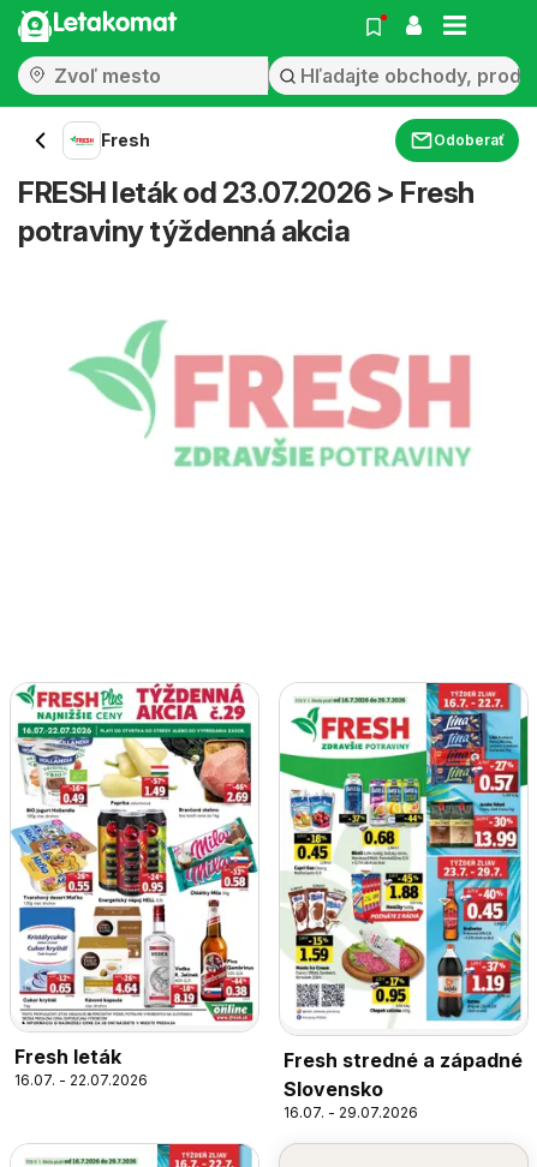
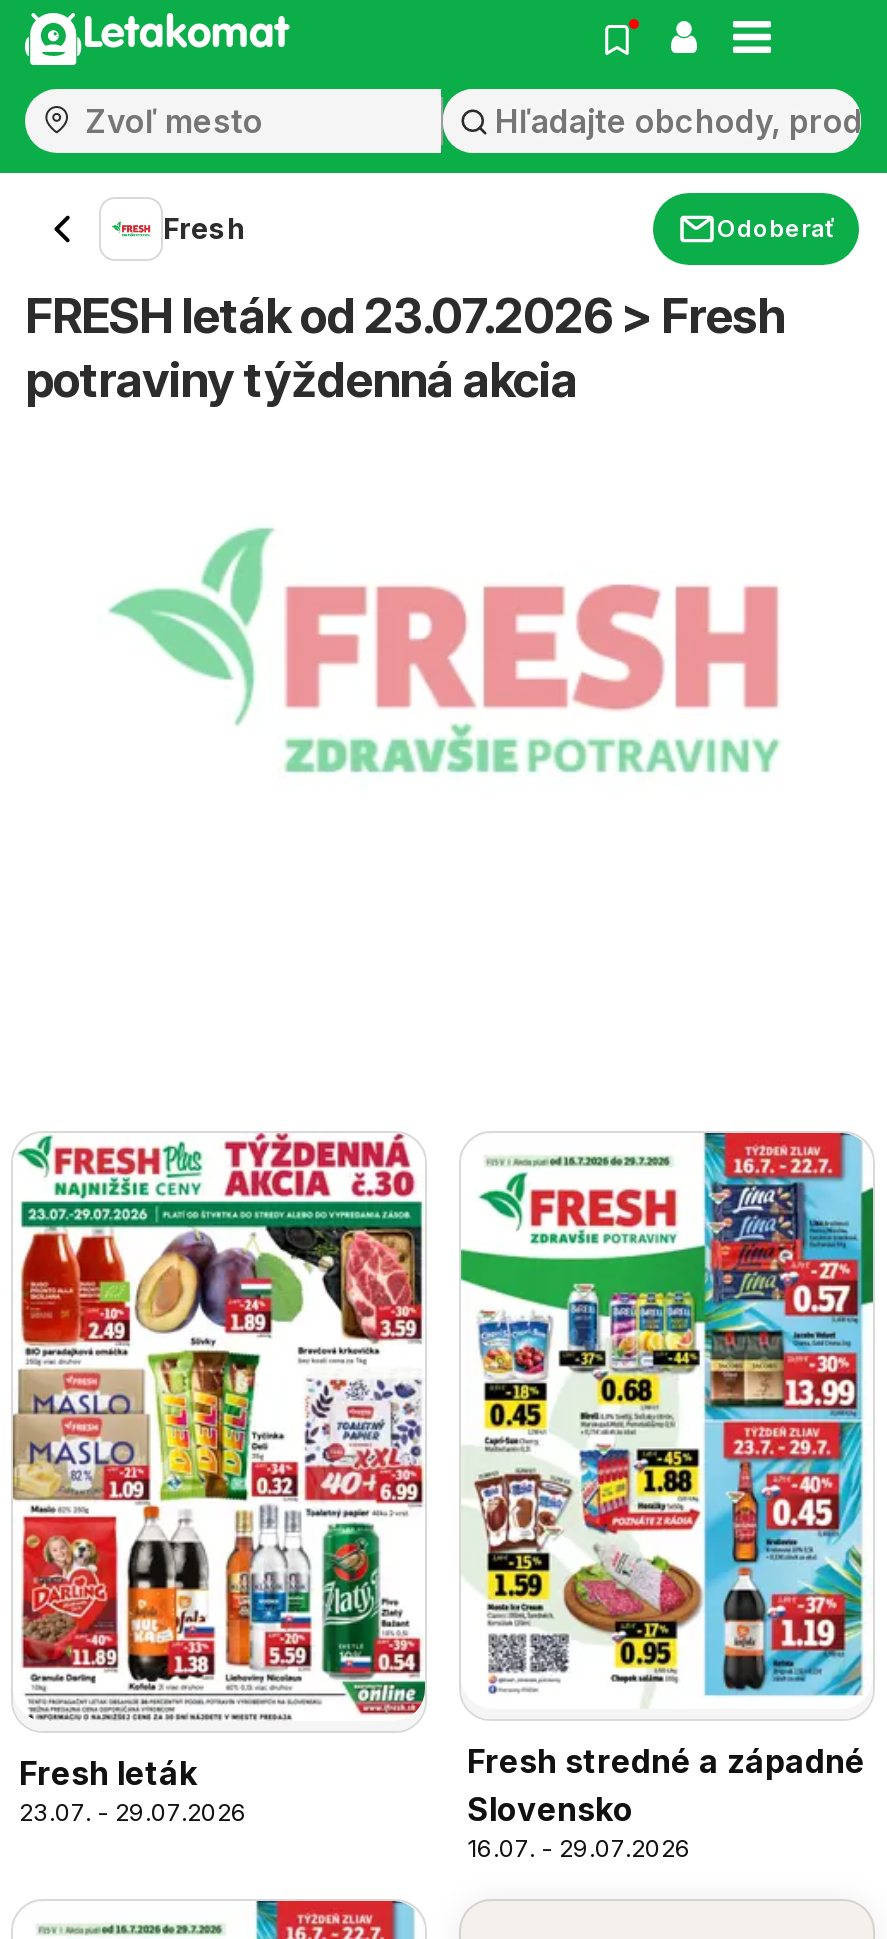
[10,684,258,1022] [image] -> [11,1133,427,1719] [image]
[14,1071,148,1089] 16.07. - 22.07.2026 -> [19,1798,247,1828] 23.07. - 29.07.2026

